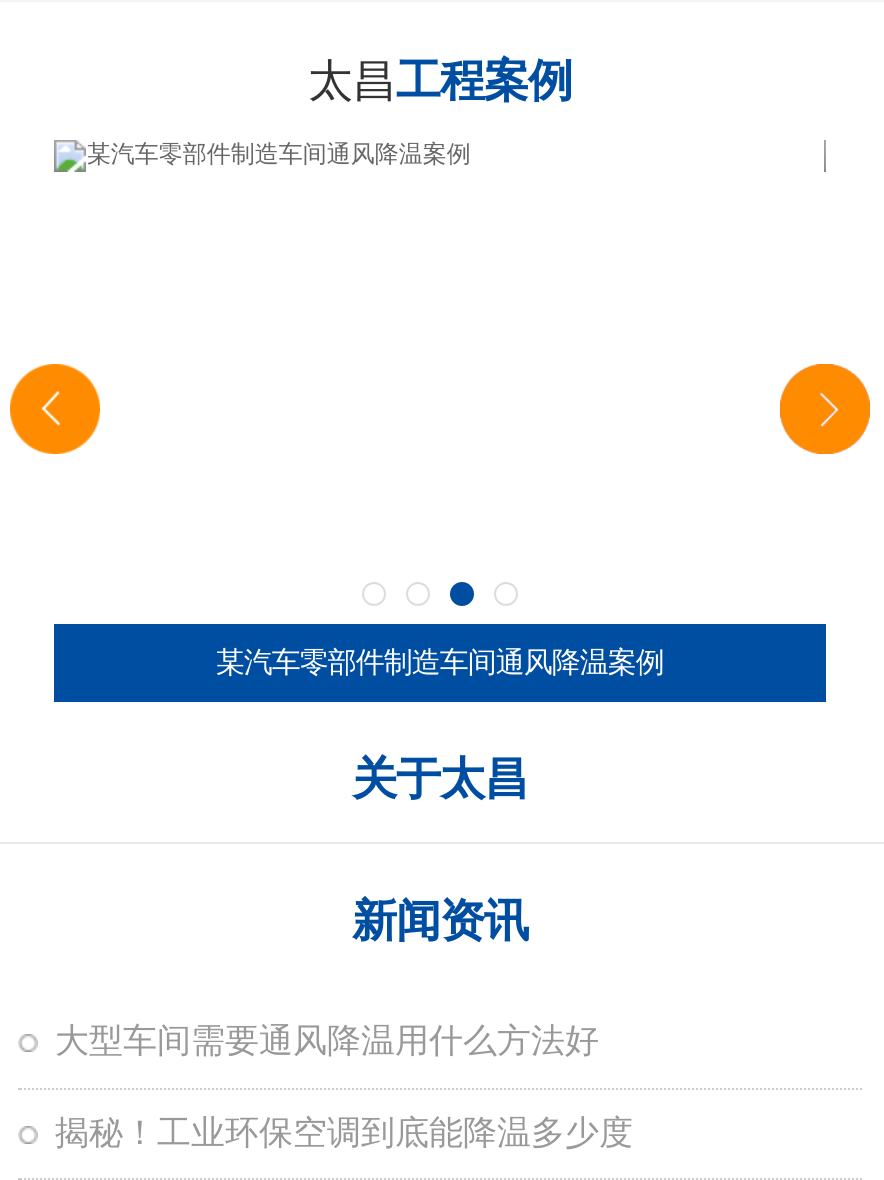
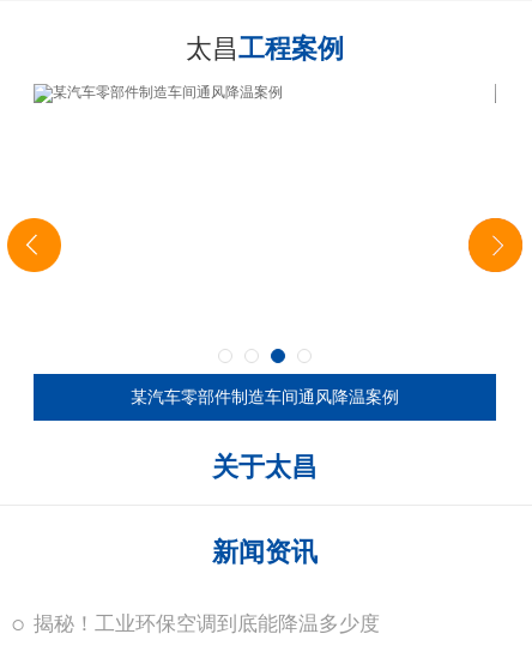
[55,1022,599,1060] 大型车间需要通风降温用什么方法好 -> none

